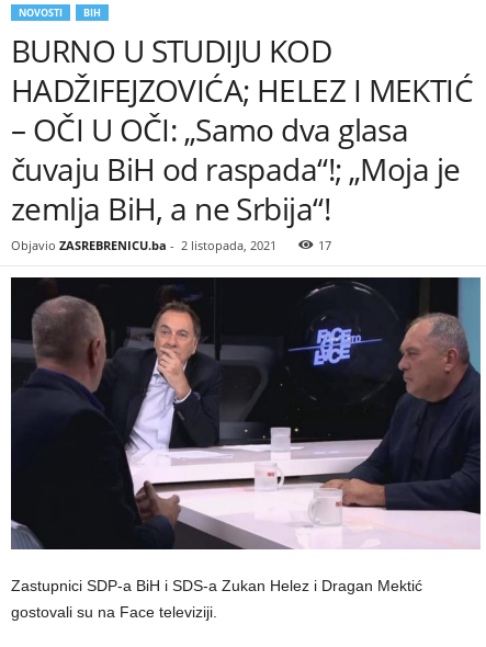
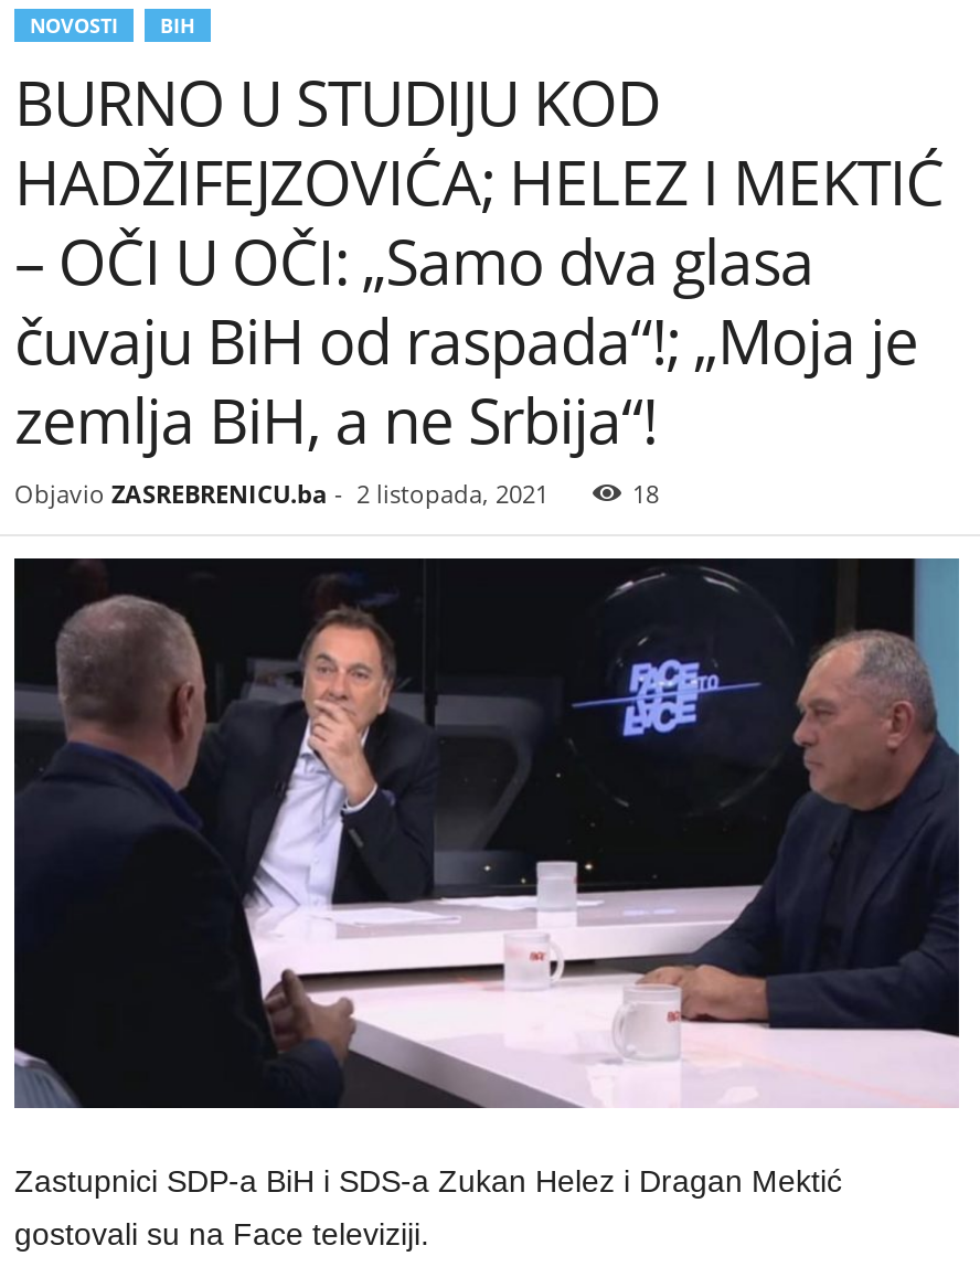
[318,237,331,253] 17 -> [632,477,659,510] 18

